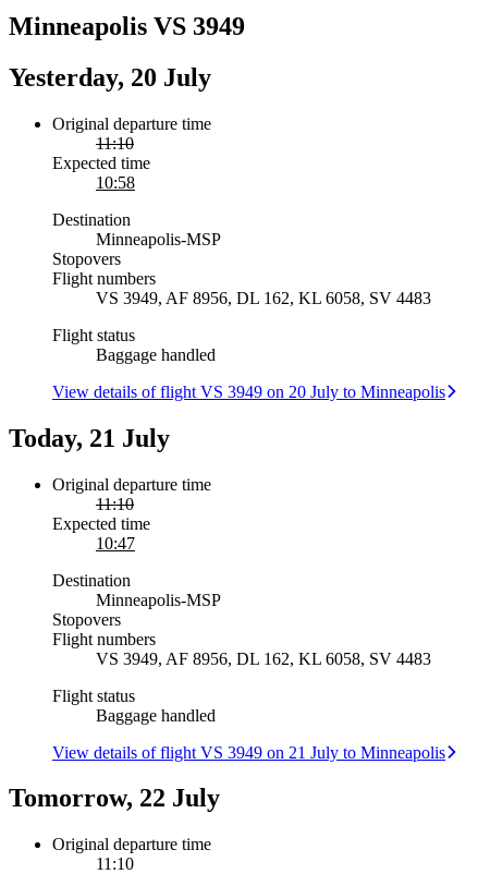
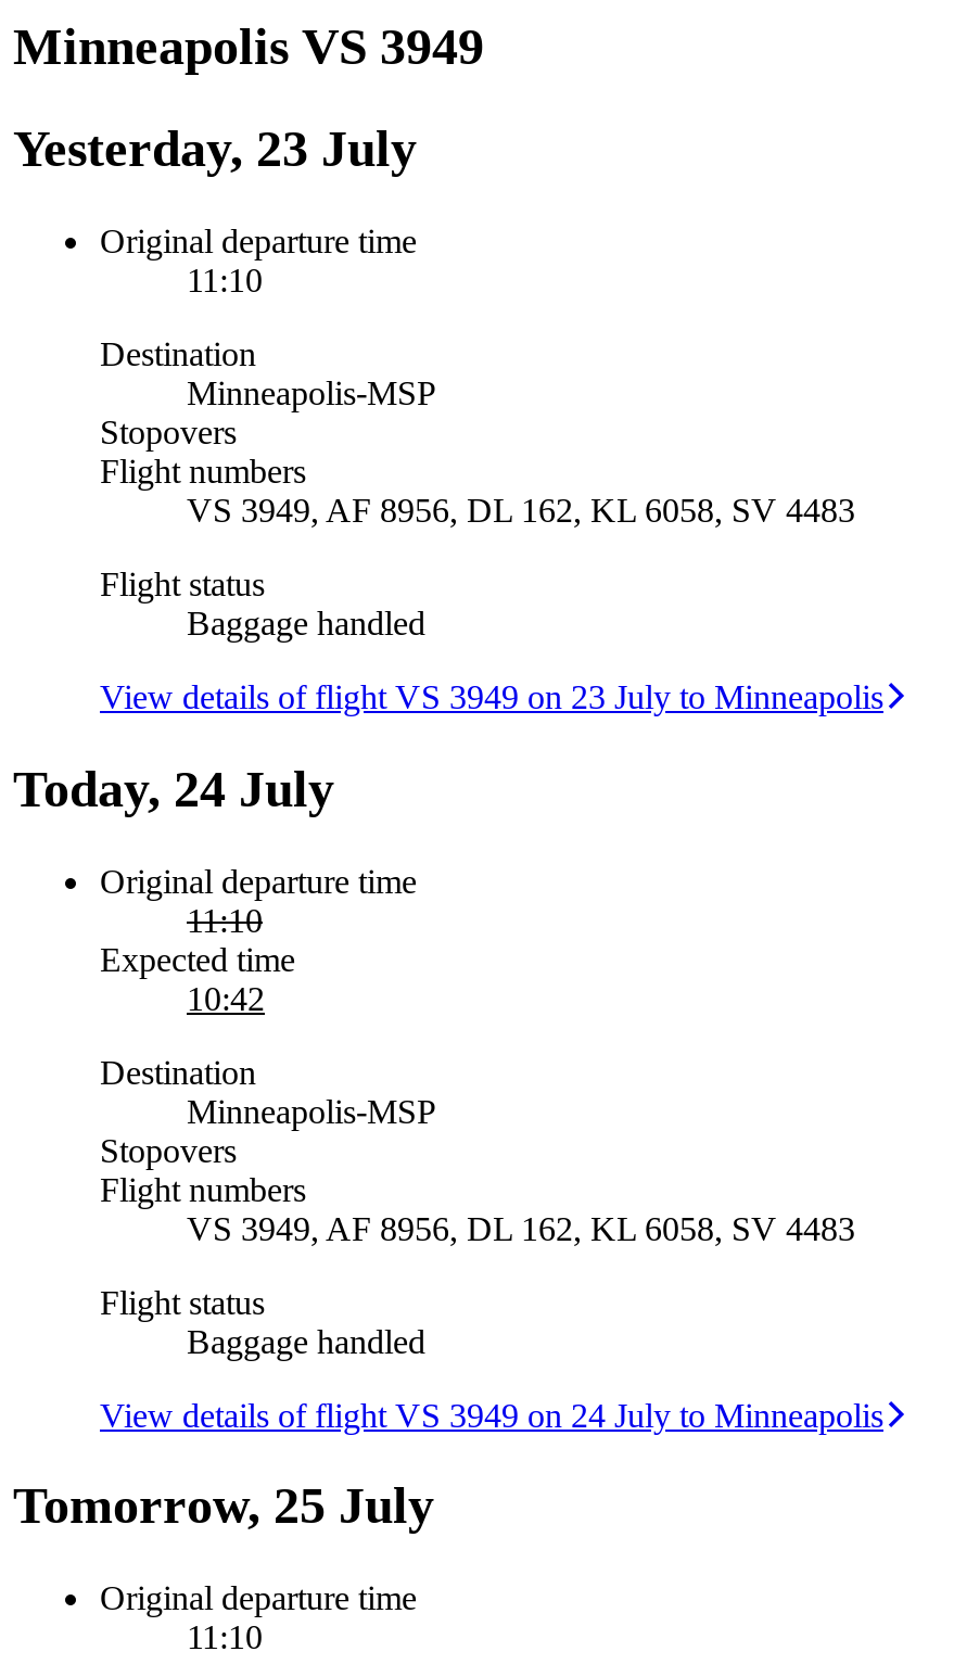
[9,63,211,91] Yesterday, 20 July -> [13,120,417,176] Yesterday, 23 July
[52,153,150,191] Expected time | 10:58 -> none
[52,382,445,401] View details of flight VS 3949 on 20 July to Minneapolis -> [100,678,883,715] View details of flight VS 3949 on 23 July to Minneapolis
[9,423,170,452] Today, 21 July -> [13,760,334,816] Today, 24 July
[96,533,135,552] 10:47 -> [187,979,265,1016] 10:42
[52,743,445,761] View details of flight VS 3949 on 21 July to Minneapolis -> [100,1396,883,1433] View details of flight VS 3949 on 24 July to Minneapolis
[9,784,220,812] Tomorrow, 22 July -> [13,1478,434,1535] Tomorrow, 25 July

